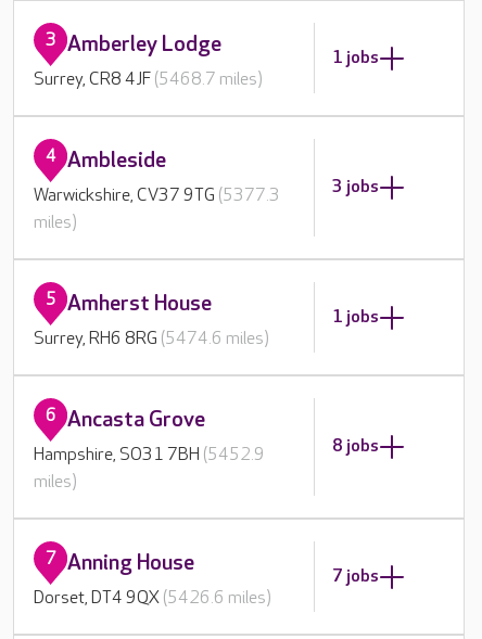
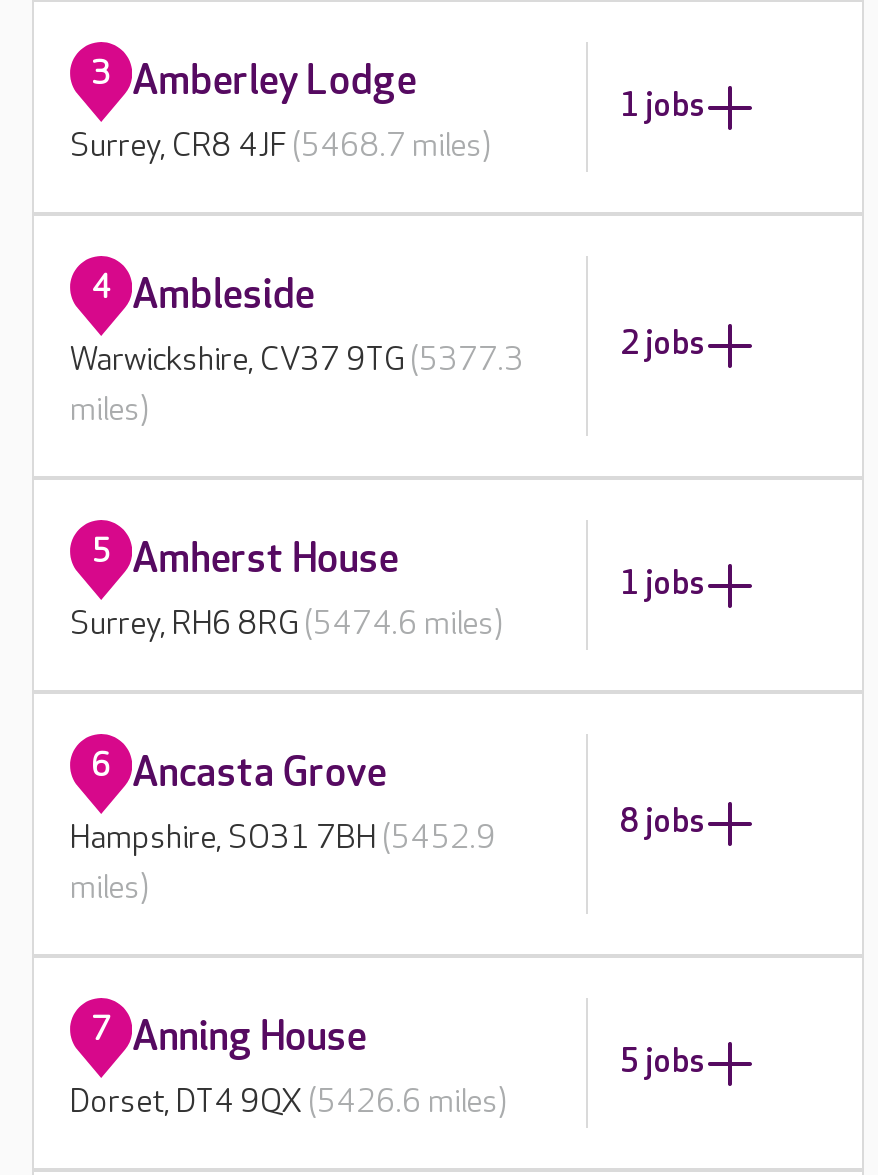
[332,177,379,197] 3 jobs -> [620,326,706,364] 2 jobs
[332,566,379,586] 7 jobs -> [620,1043,706,1081] 5 jobs

